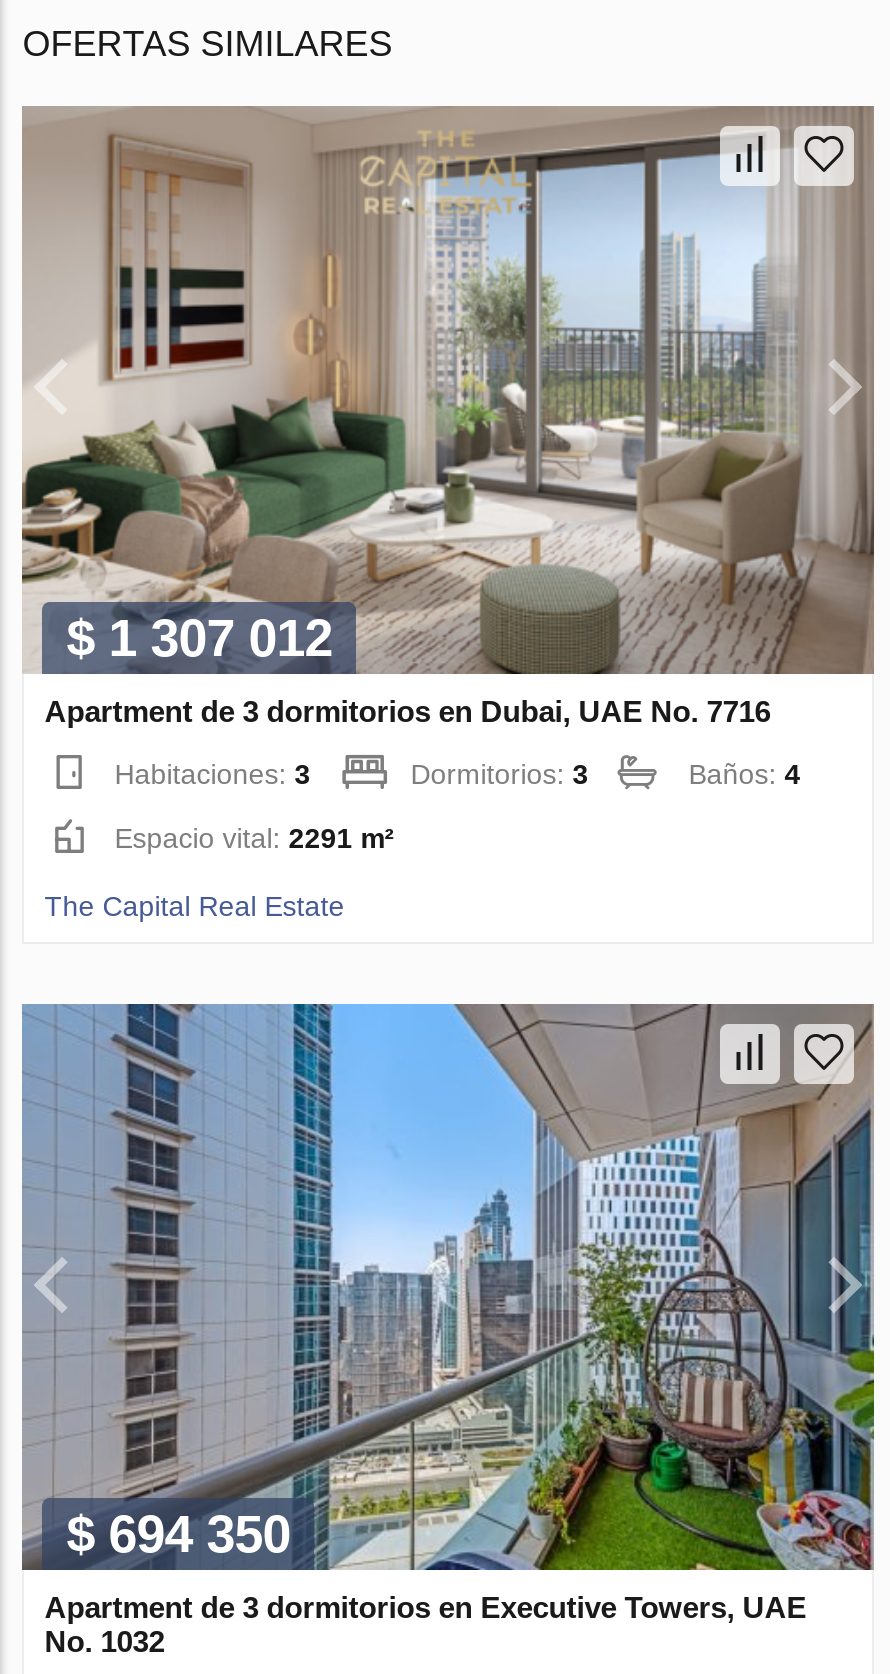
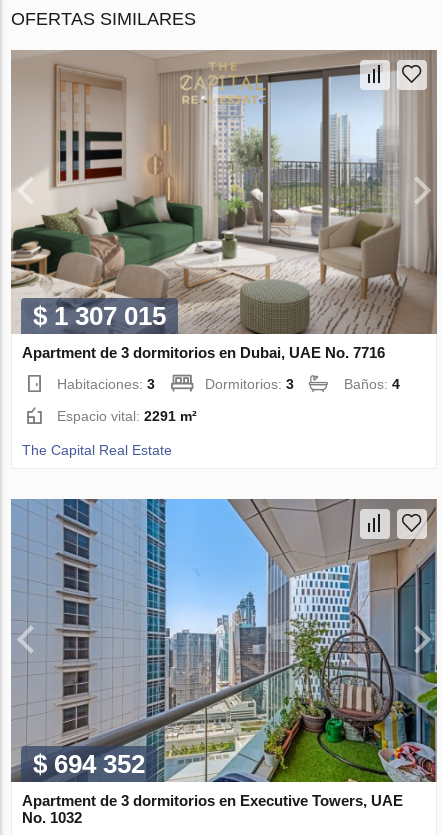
[66,607,332,667] $ 1 307 012 -> [33,301,166,331] $ 1 307 015
[66,1505,290,1565] $ 694 350 -> [33,749,145,779] $ 694 352

